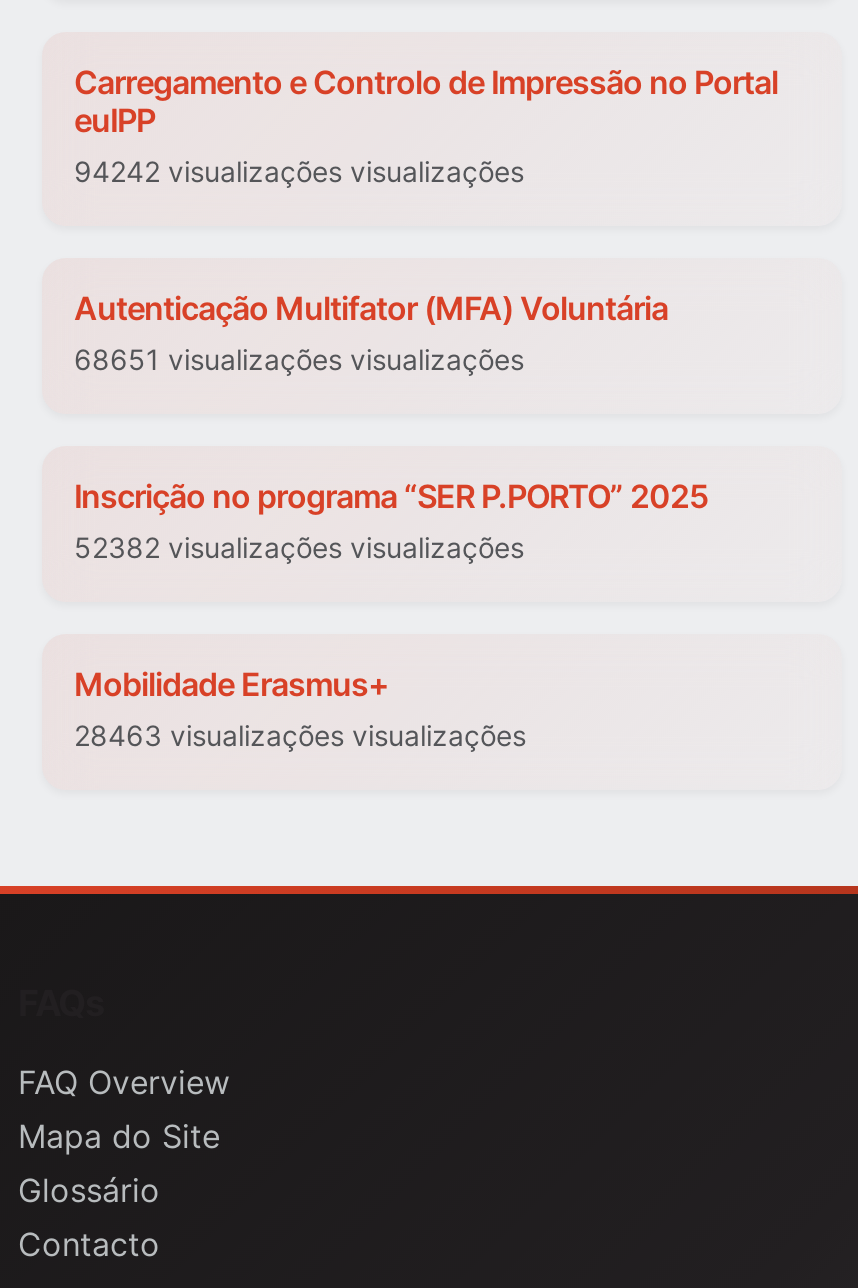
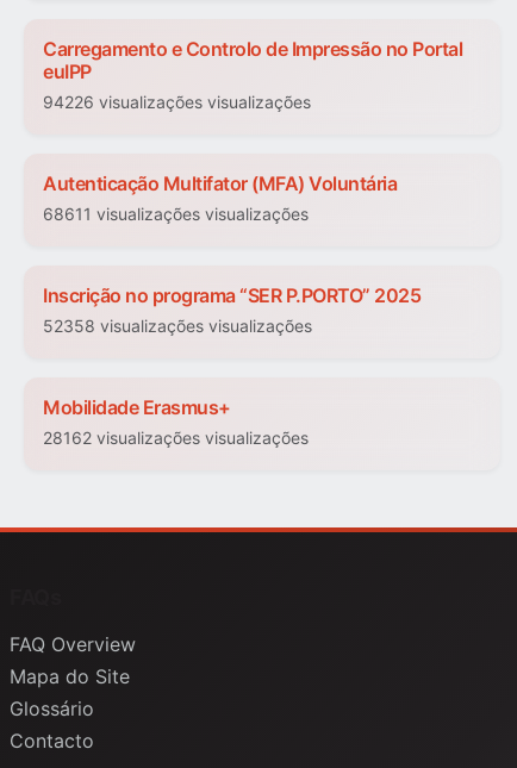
[74,155,524,189] 94242 visualizações visualizações -> [43,92,311,113] 94226 visualizações visualizações
[74,343,524,377] 68651 visualizações visualizações -> [43,204,309,224] 68611 visualizações visualizações
[74,531,524,565] 52382 visualizações visualizações -> [43,316,312,336] 52358 visualizações visualizações
[74,719,526,753] 28463 visualizações visualizações -> [43,428,309,448] 28162 visualizações visualizações

